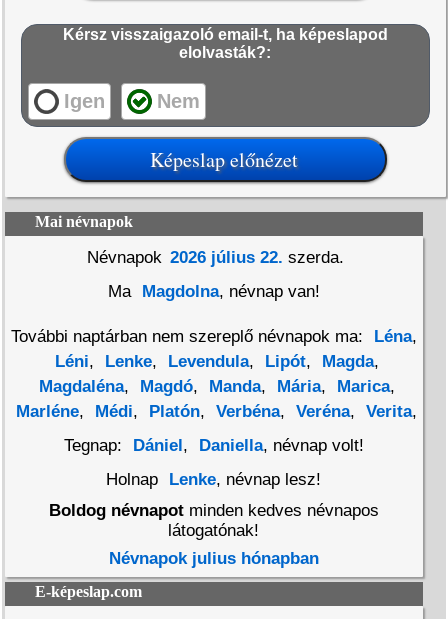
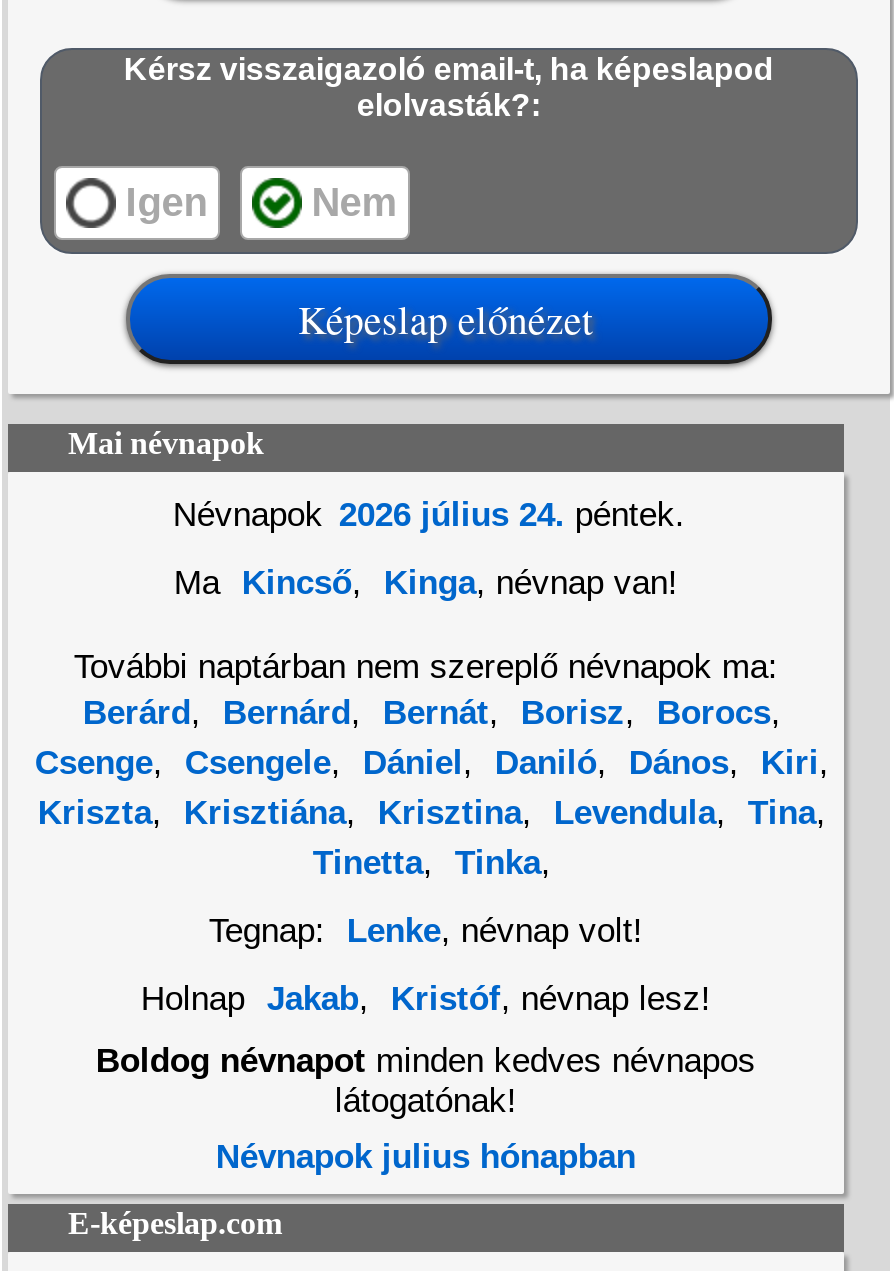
[87,248,344,267] Névnapok 2026 július 22. szerda. -> [173,497,685,535] Névnapok 2026 július 24. péntek.
[108,282,320,301] Ma Magdolna, névnap van! -> [174,565,678,603] Ma Kincső, Kinga, névnap van!
[11,327,417,421] További naptárban nem szereplő névnapok ma: Léna, | Léni, Lenke, Levendula, Lipót, Magda, | Magdaléna, Magdó, Manda, Mária, Marica, | Marléne, Médi, Platón, Verbéna, Veréna, Verita, -> [35,649,829,883] További naptárban nem szereplő névnapok ma: | Berárd, Bernárd, Bernát, Borisz, Borocs, | Csenge, Csengele, Dániel, Daniló, Dános, Kiri, | Kriszta, Krisztiána, Krisztina, Levendula, Tina, | Tinetta, Tinka,
[64,436,364,455] Tegnap: Dániel, Daniella, névnap volt! -> [209,913,643,951] Tegnap: Lenke, névnap volt!
[106,470,321,489] Holnap Lenke, névnap lesz! -> [141,981,711,1019] Holnap Jakab, Kristóf, névnap lesz!

